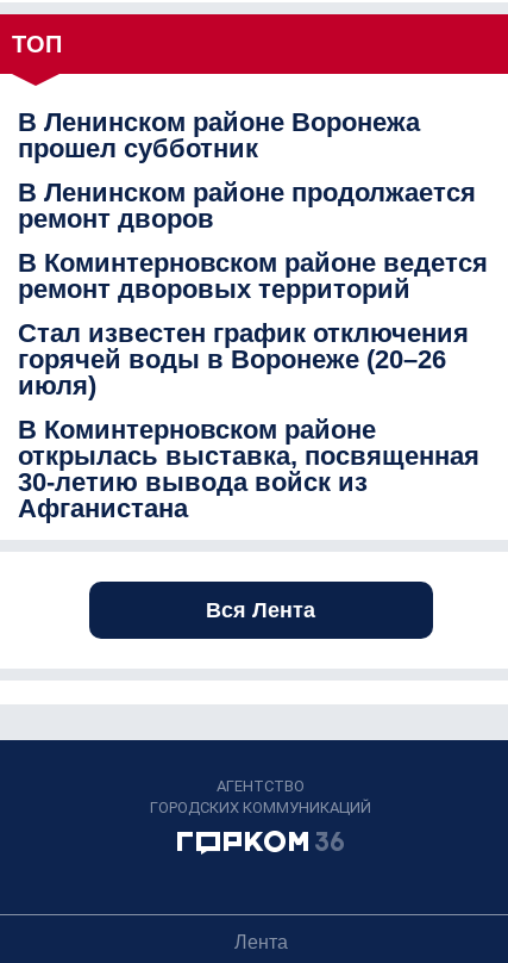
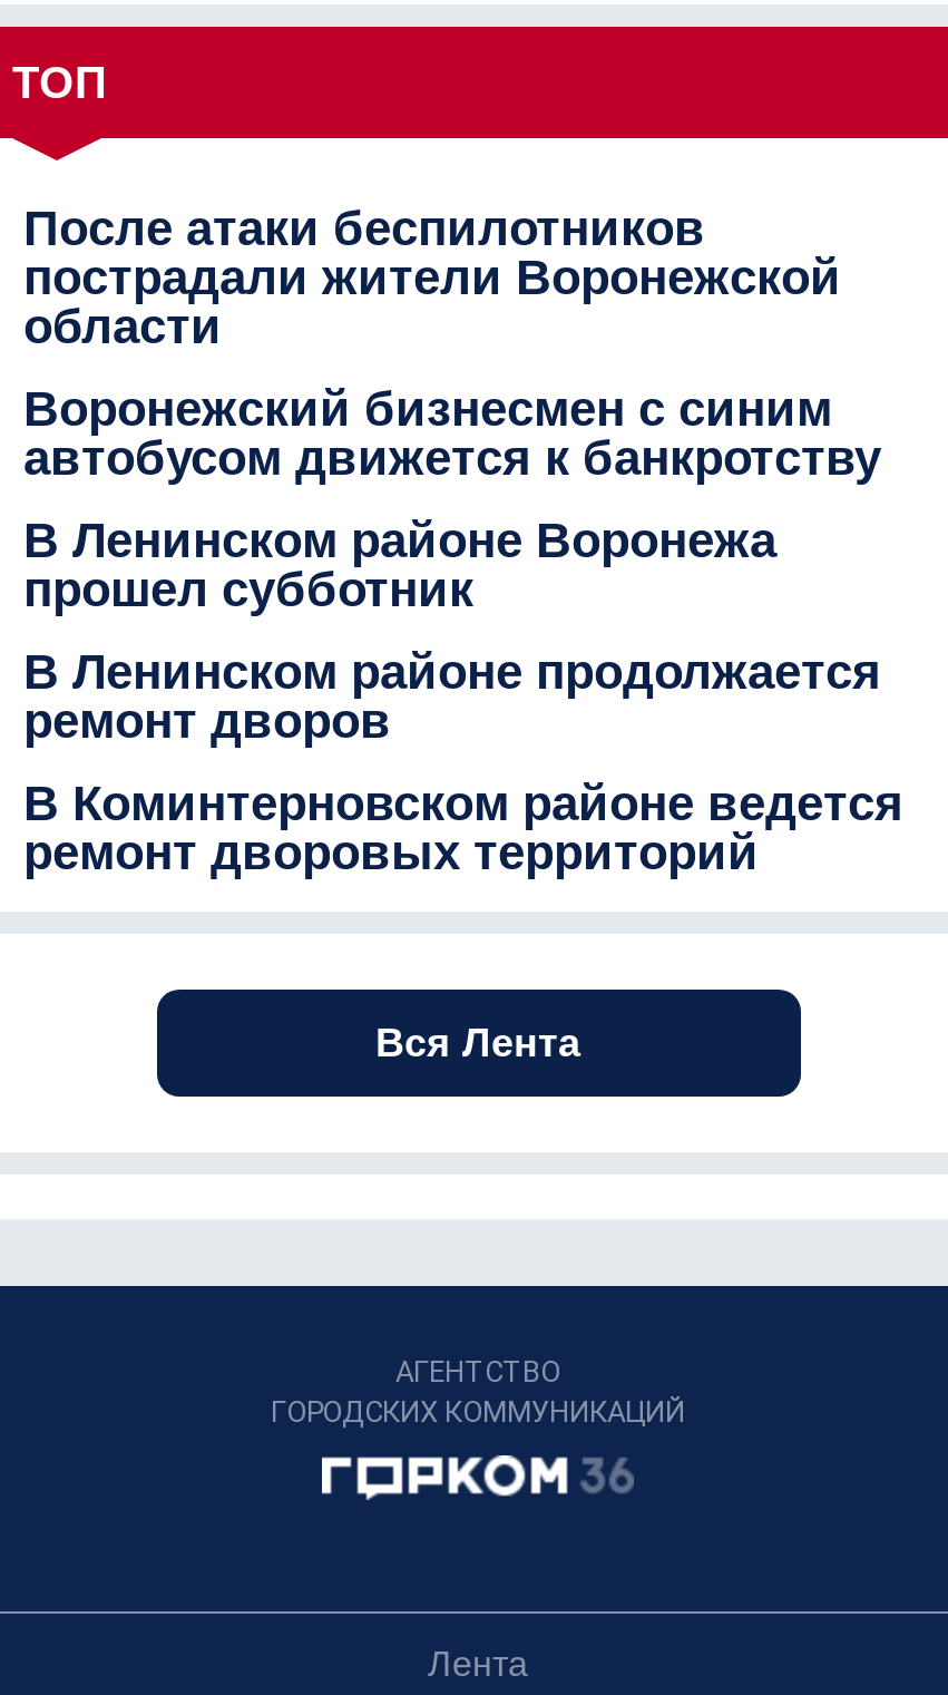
none -> [23,201,881,486] После атаки беспилотников | пострадали жители Воронежской | области | Воронежский бизнесмен с синим | автобусом движется к банкротству
moved [18,108,488,305] -> [23,513,903,880]: В Ленинском районе Воронежа | прошел субботник | В Ленинском районе продолжается | ремонт дворов | В Коминтерновском районе ведется | ремонт дворовых территорий
[18,319,479,524] Стал известен график отключения | горячей воды в Воронеже (20–26 | июля) | В Коминтерновском районе | открылась выставка, посвященная | 30-летию вывода войск из | Афганистана -> none

